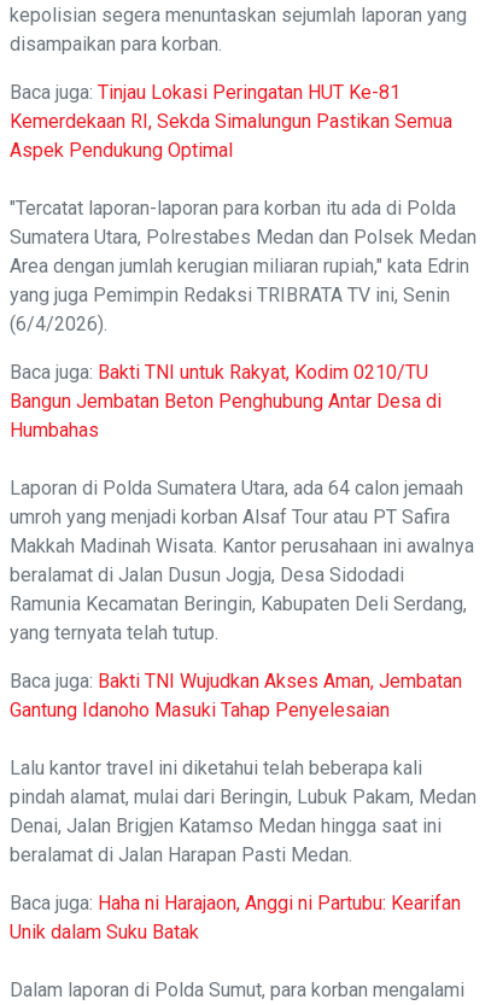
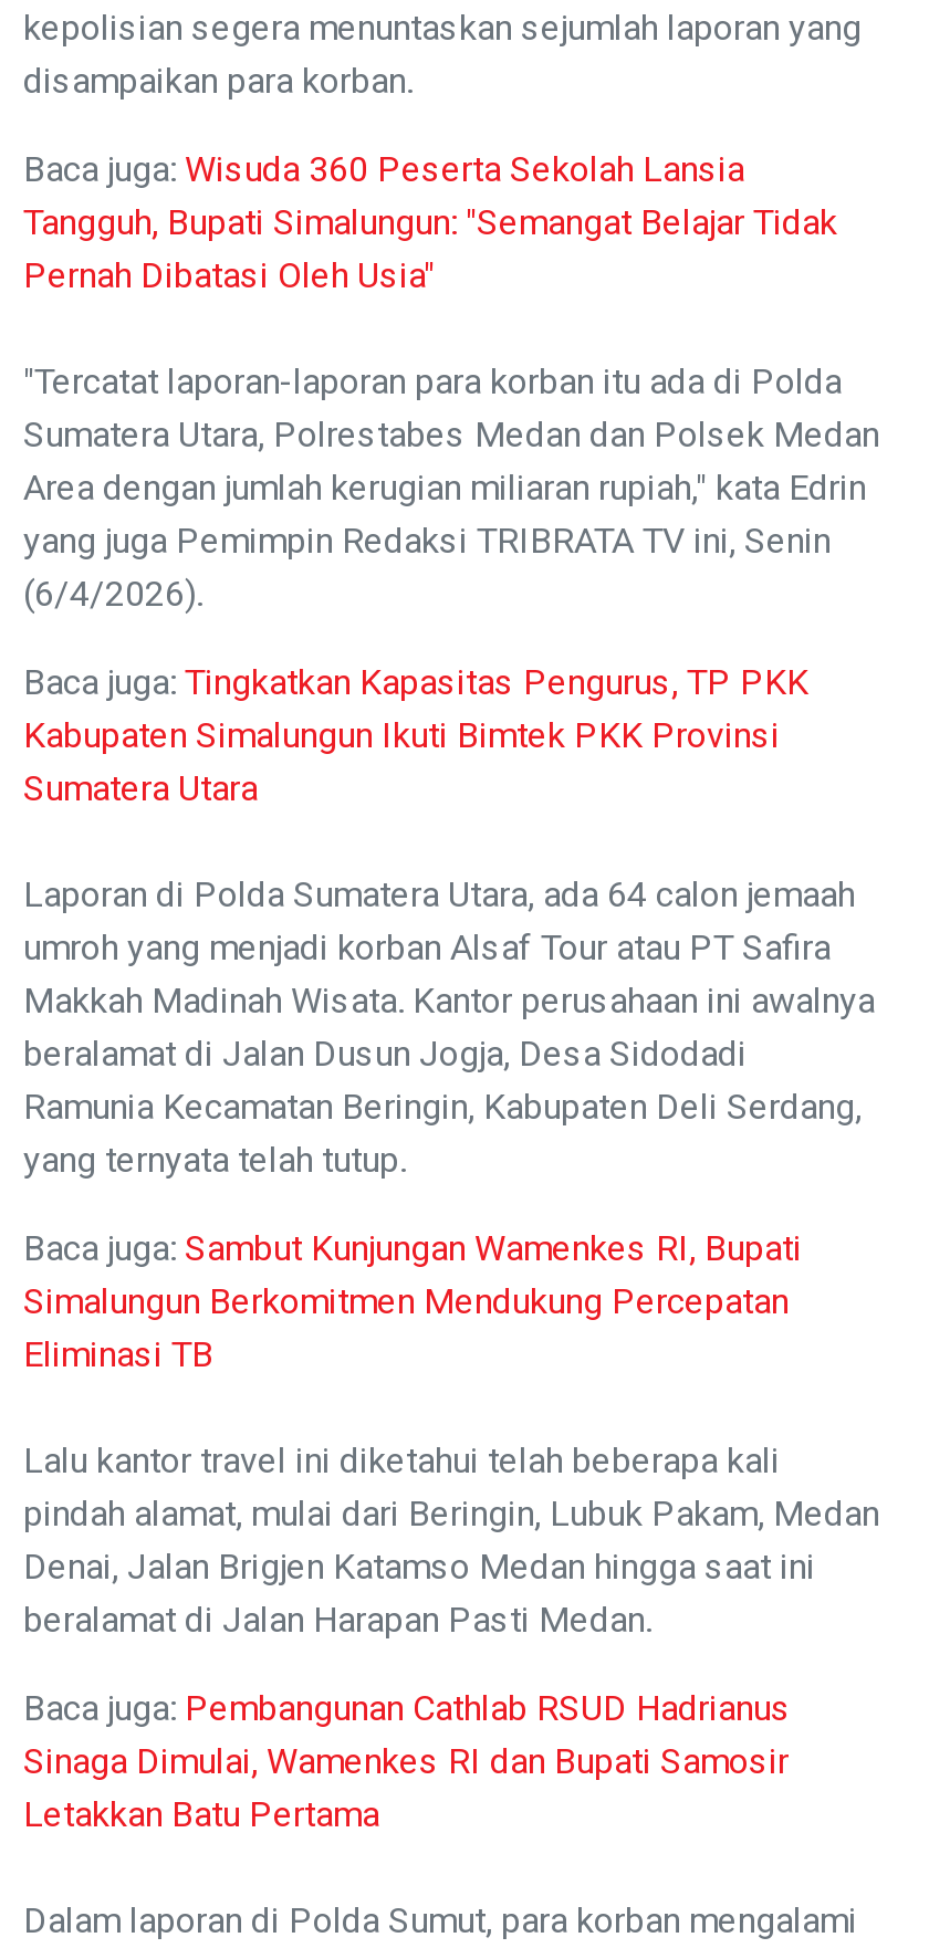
[10,81,452,162] Baca juga: Tinjau Lokasi Peringatan HUT Ke-81 | Kemerdekaan RI, Sekda Simalungun Pastikan Semua | Aspek Pendukung Optimal -> [23,149,837,297] Baca juga: Wisuda 360 Peserta Sekolah Lansia | Tangguh, Bupati Simalungun: "Semangat Belajar Tidak | Pernah Dibatasi Oleh Usia"
[10,361,442,442] Baca juga: Bakti TNI untuk Rakyat, Kodim 0210/TU | Bangun Jembatan Beton Penghubung Antar Desa di | Humbahas -> [23,662,808,810] Baca juga: Tingkatkan Kapasitas Pengurus, TP PKK | Kabupaten Simalungun Ikuti Bimtek PKK Provinsi | Sumatera Utara
[10,670,462,722] Baca juga: Bakti TNI Wujudkan Akses Aman, Jembatan | Gantung Idanoho Masuki Tahap Penyelesaian -> [23,1228,802,1376] Baca juga: Sambut Kunjungan Wamenkes RI, Bupati | Simalungun Berkomitmen Mendukung Percepatan | Eliminasi TB
[10,892,461,944] Baca juga: Haha ni Harajaon, Anggi ni Partubu: Kearifan | Unik dalam Suku Batak -> [23,1688,791,1836] Baca juga: Pembangunan Cathlab RSUD Hadrianus | Sinaga Dimulai, Wamenkes RI dan Bupati Samosir | Letakkan Batu Pertama

